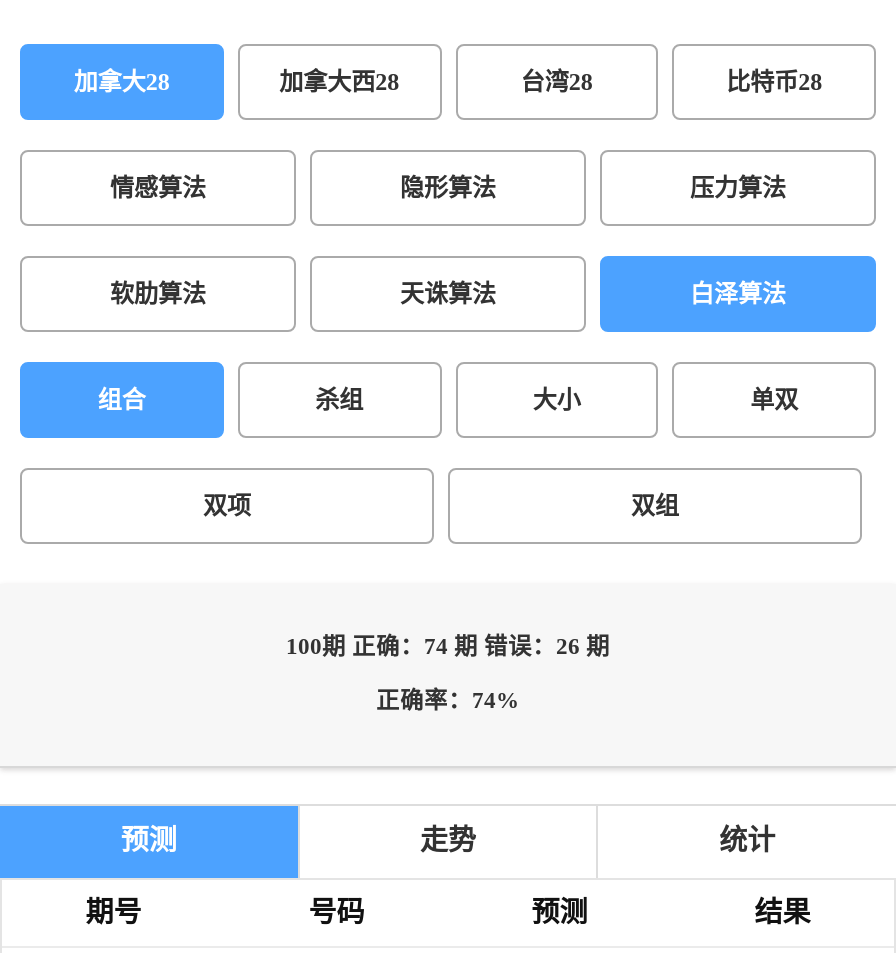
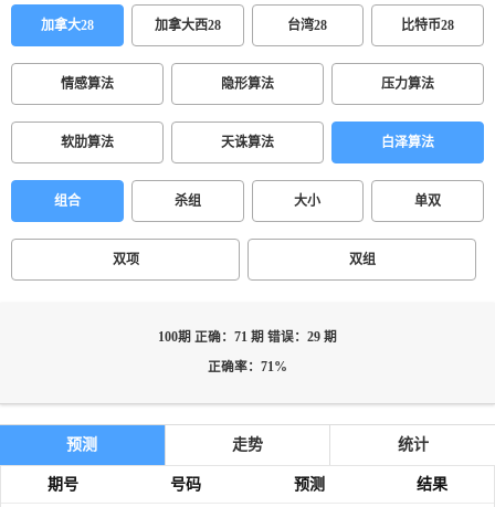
[286,634,610,660] 100期 正确：74 期 错误：26 期 -> [158,330,337,345] 100期 正确：71 期 错误：29 期
[376,688,520,714] 正确率：74% -> [208,360,287,374] 正确率：71%

